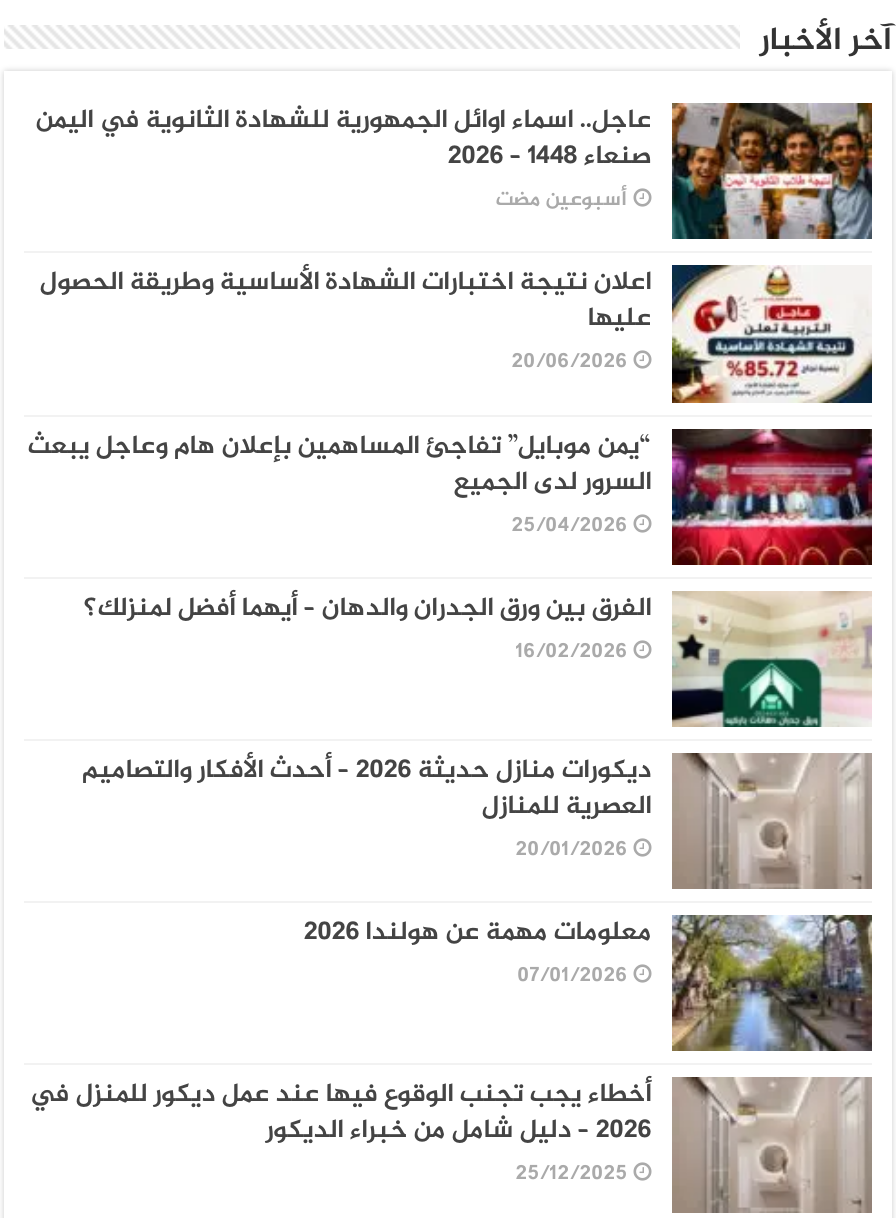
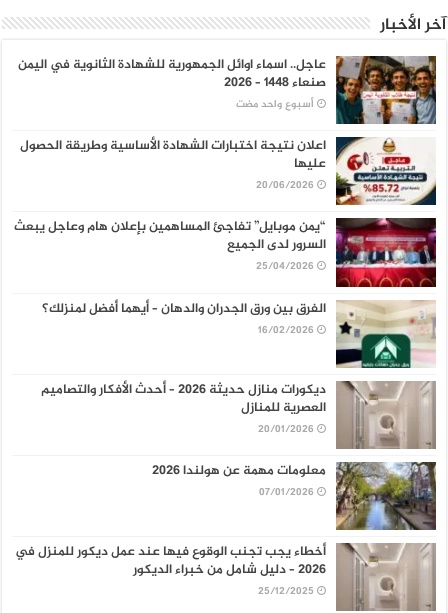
[500,183,632,217] أسبوعين مضت -> [238,96,316,113] أسبوع واحد مضت

